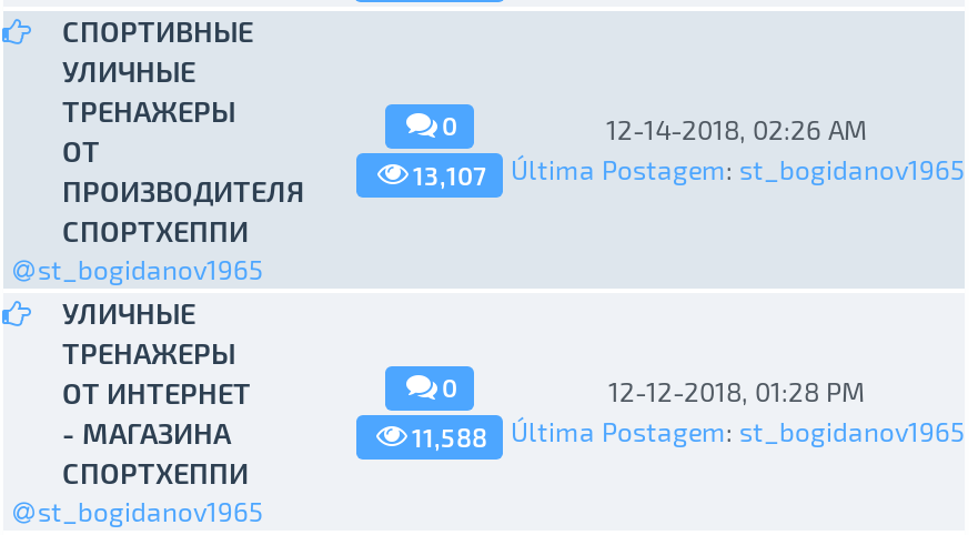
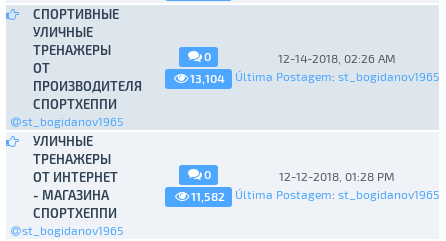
[413,154,964,189] 13,107 Última Postagem: st_bogidanov1965 -> [190,69,438,85] 13,104 Última Postagem: st_bogidanov1965
[412,416,964,451] 11,588 Última Postagem: st_bogidanov1965 -> [190,187,438,203] 11,582 Última Postagem: st_bogidanov1965

